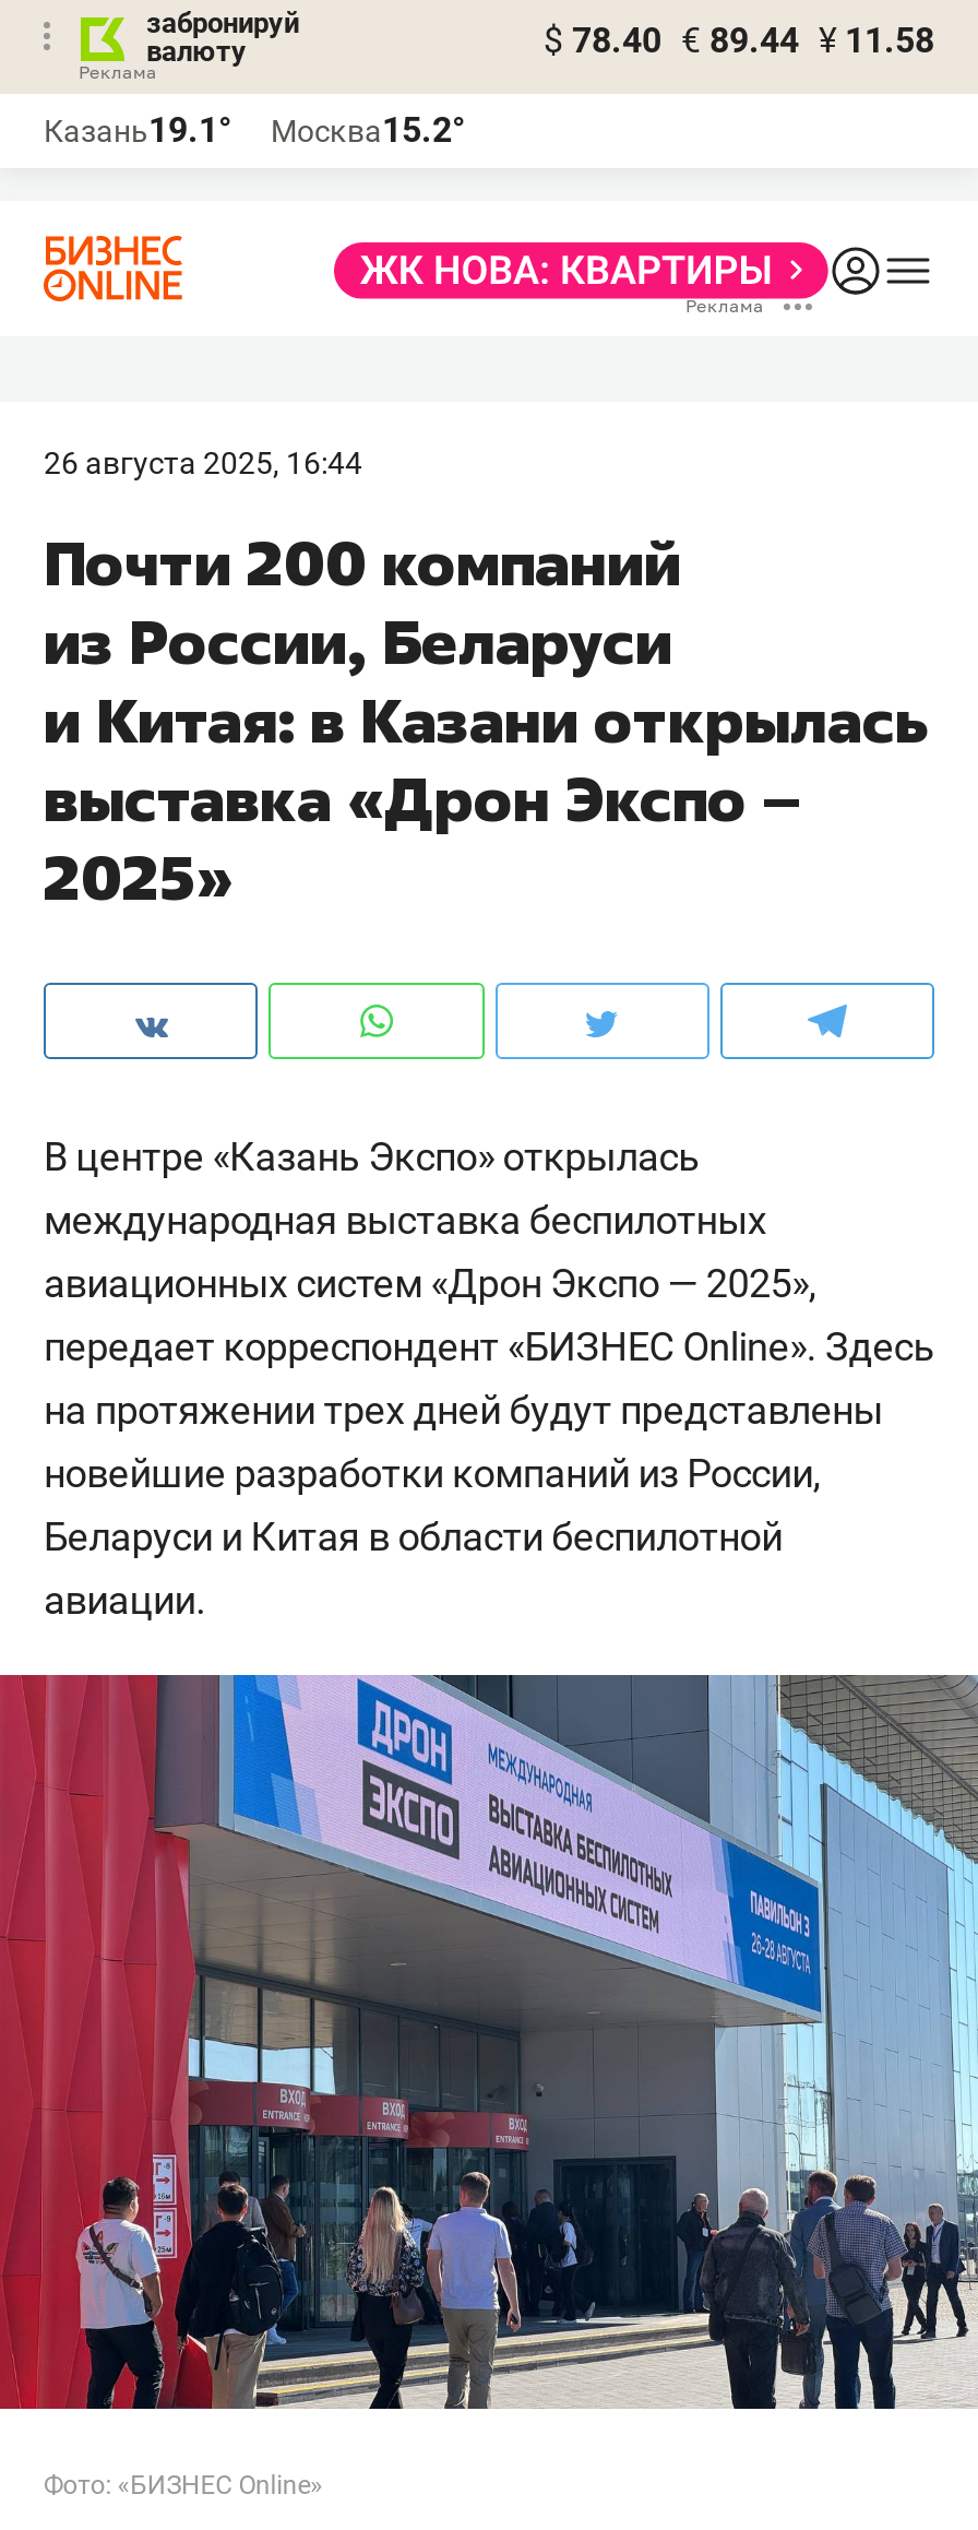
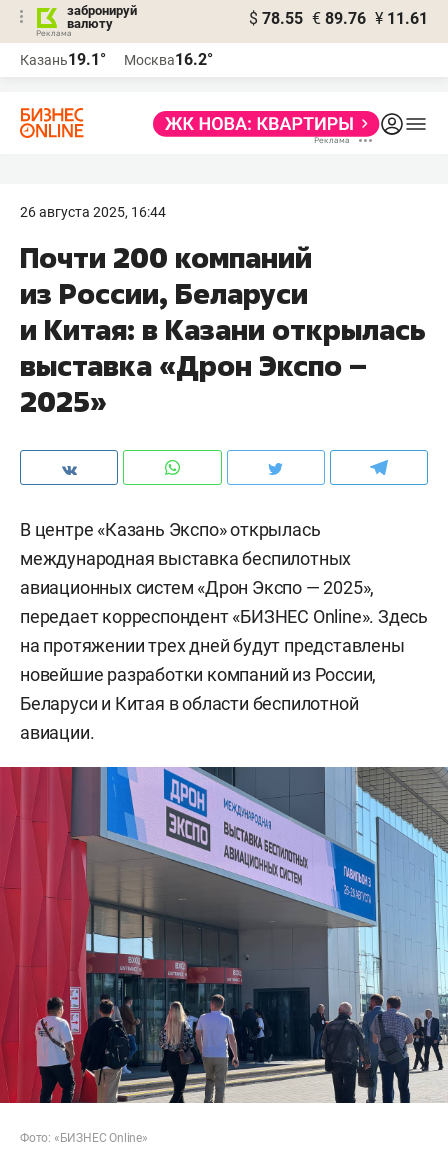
[544,20,934,61] $ 78.40 € 89.44 ¥ 11.58 -> [249,9,428,28] $ 78.55 € 89.76 ¥ 11.61
[44,109,465,151] Казань19.1° Москва15.2° -> [20,50,213,69] Казань19.1° Москва16.2°

